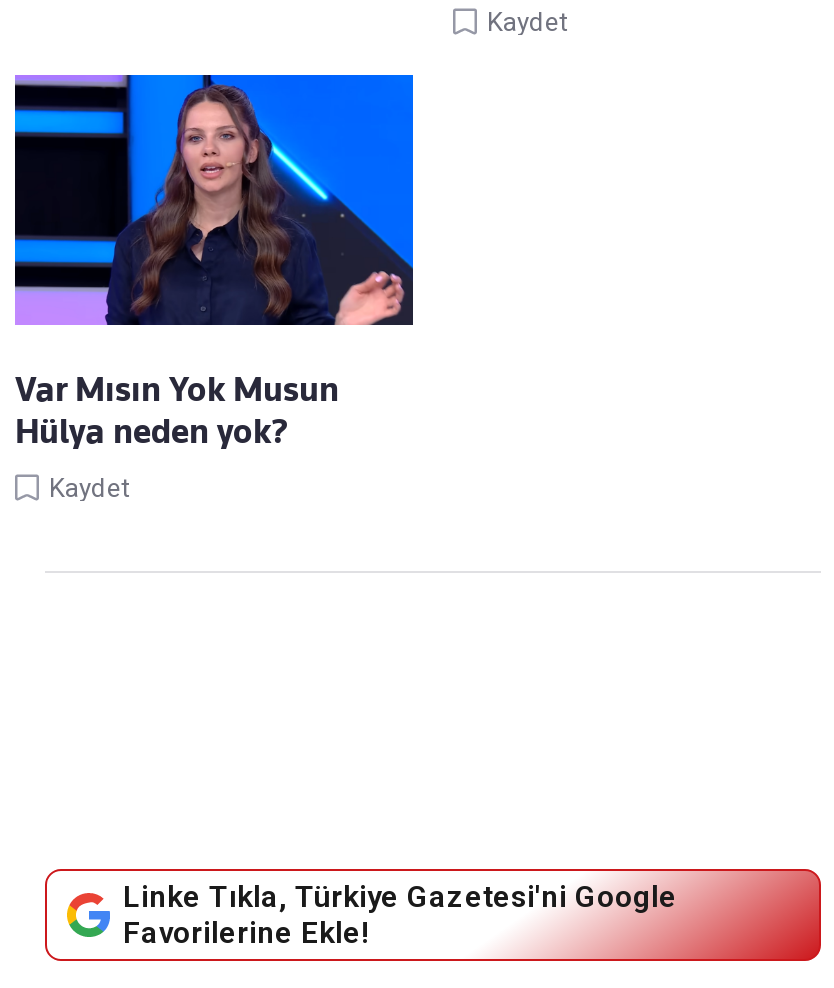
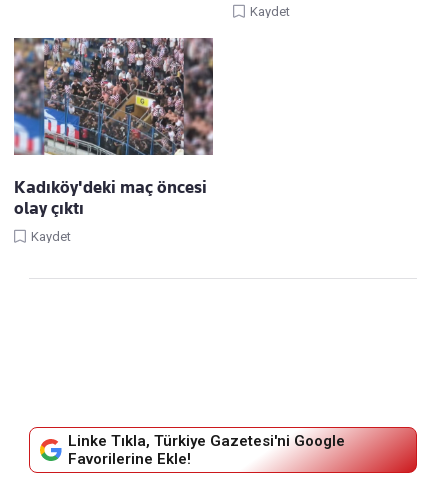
[13,72,415,451] [image] | Var Mısın Yok Musun | Hülya neden yok? -> [13,37,214,218] [image] | Kadıköy'deki maç öncesi | olay çıktı

